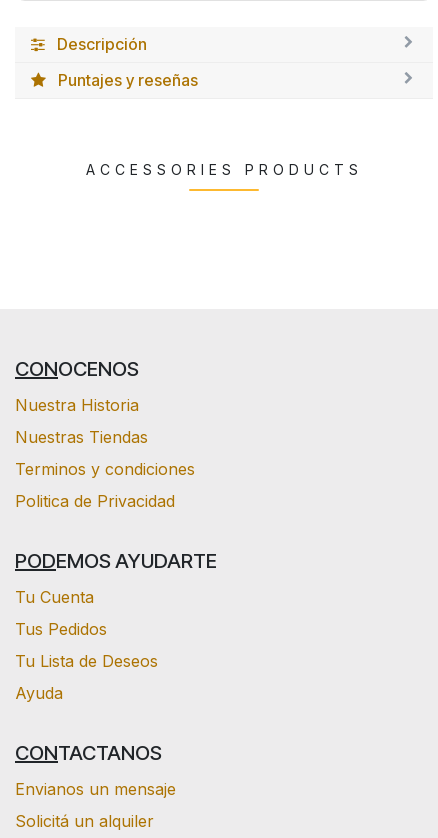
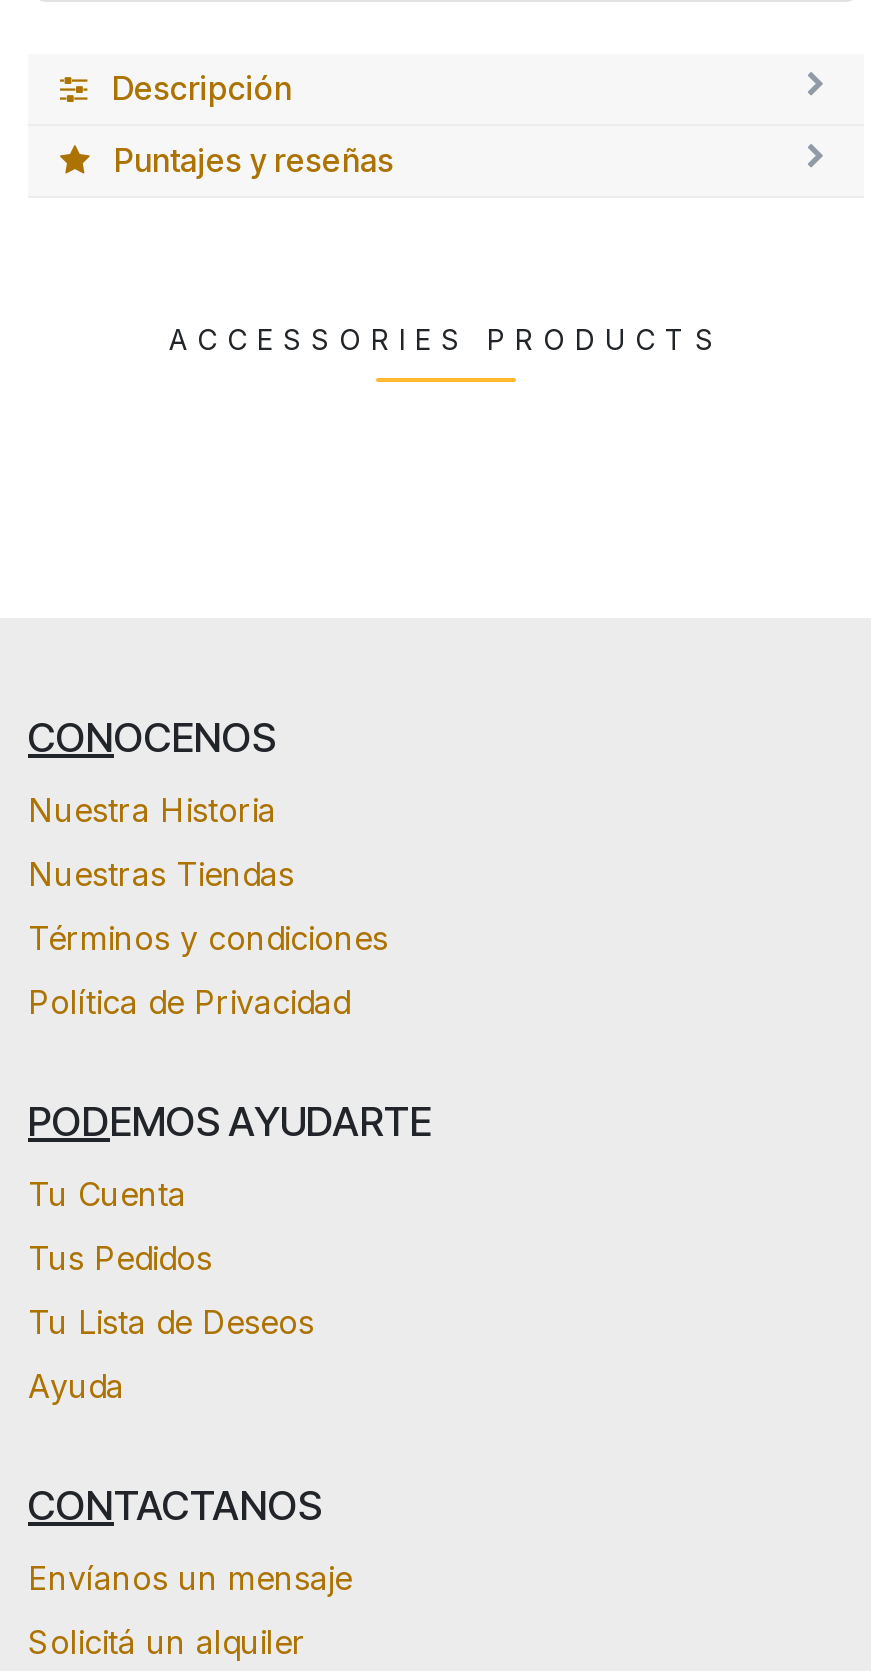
[15,459,195,479] Terminos y condiciones -> [28,918,388,958] Términos y condiciones
[15,491,175,511] Politica de Privacidad -> [28,982,350,1022] Política de Privacidad
[15,779,176,799] Envianos un mensaje -> [28,1558,352,1598] Envíanos un mensaje

